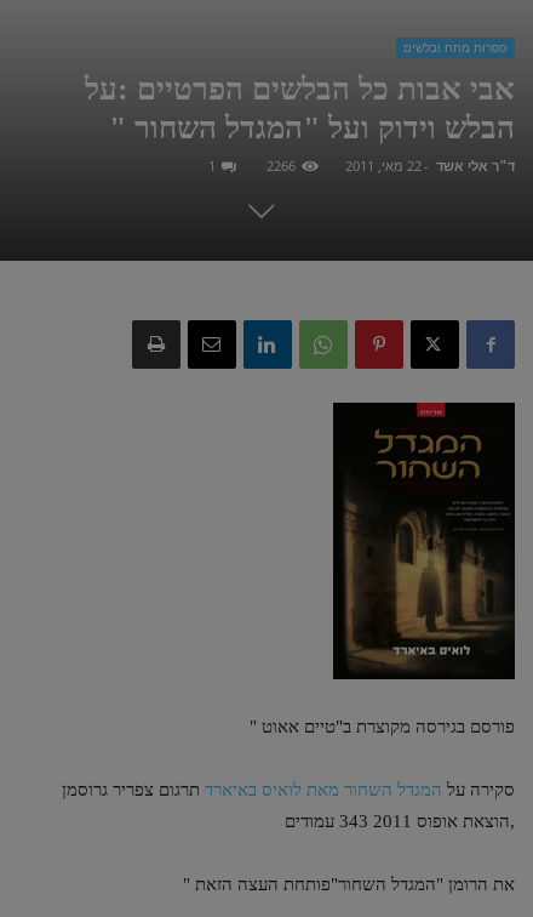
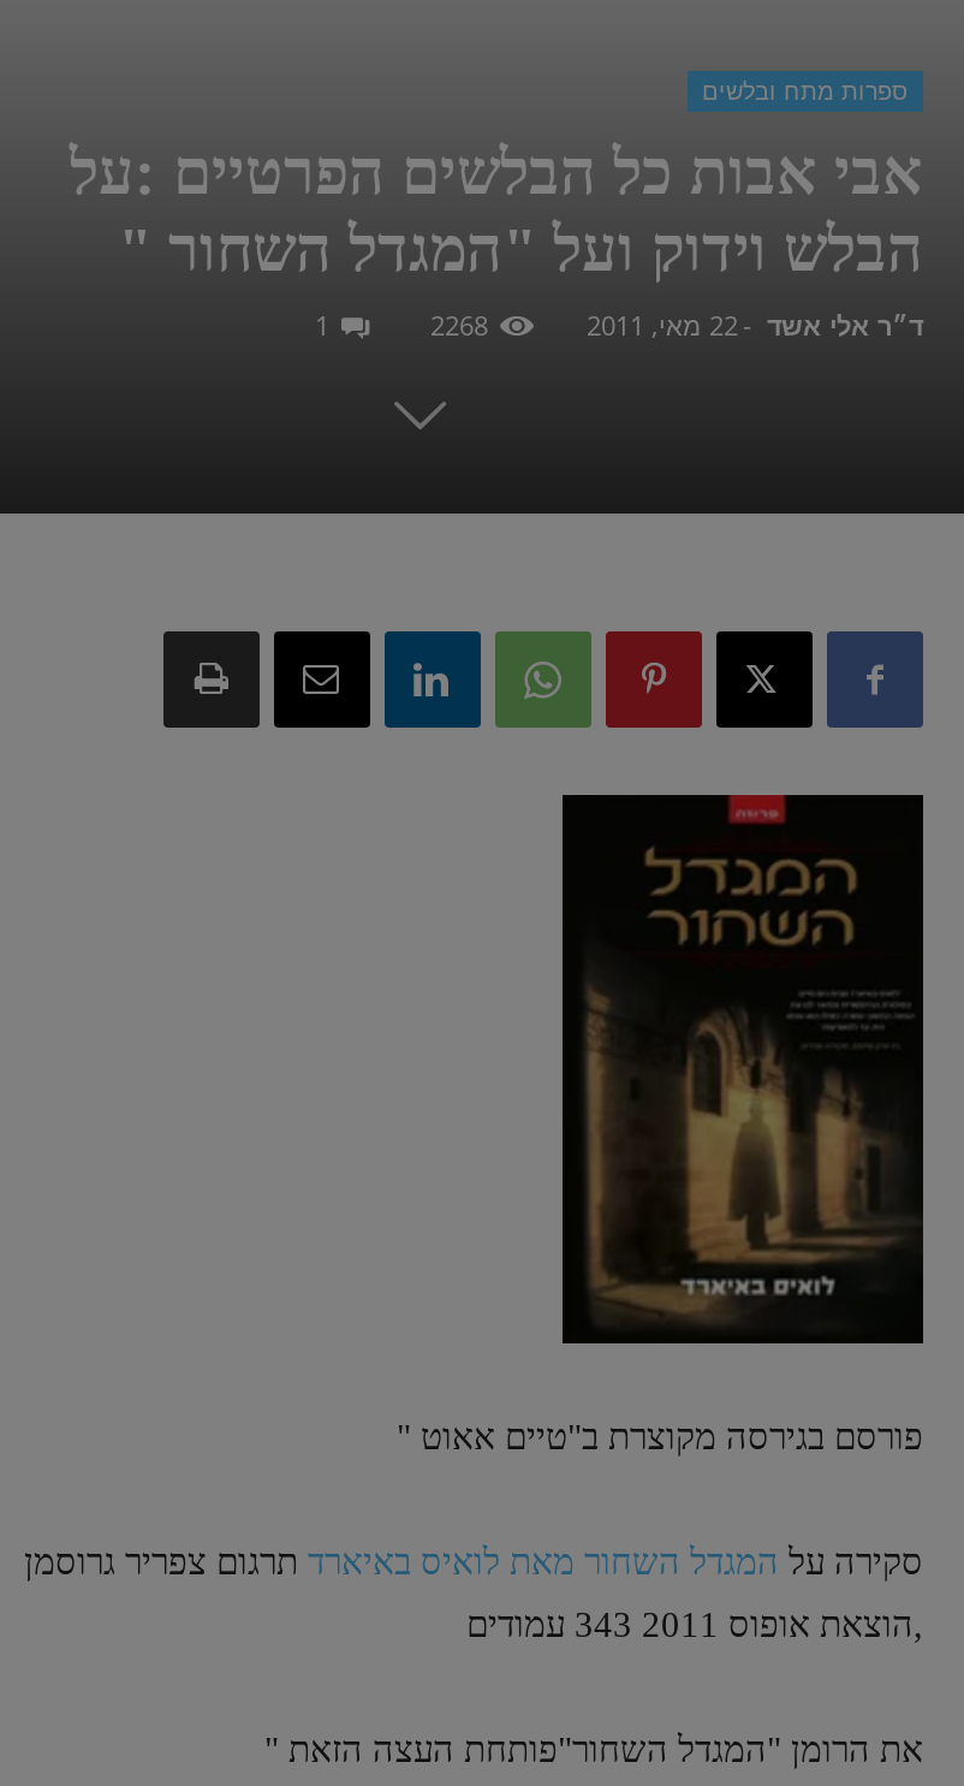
[266,156,296,175] 2266 -> [430,307,488,343] 2268

